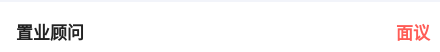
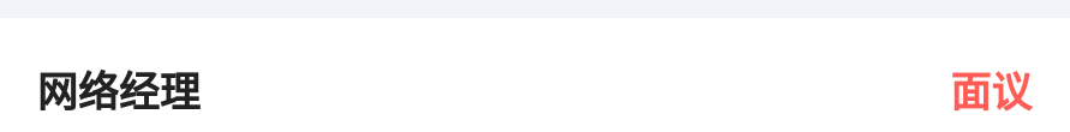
[16,24,84,43] 置业顾问 -> [37,70,200,116] 网络经理

